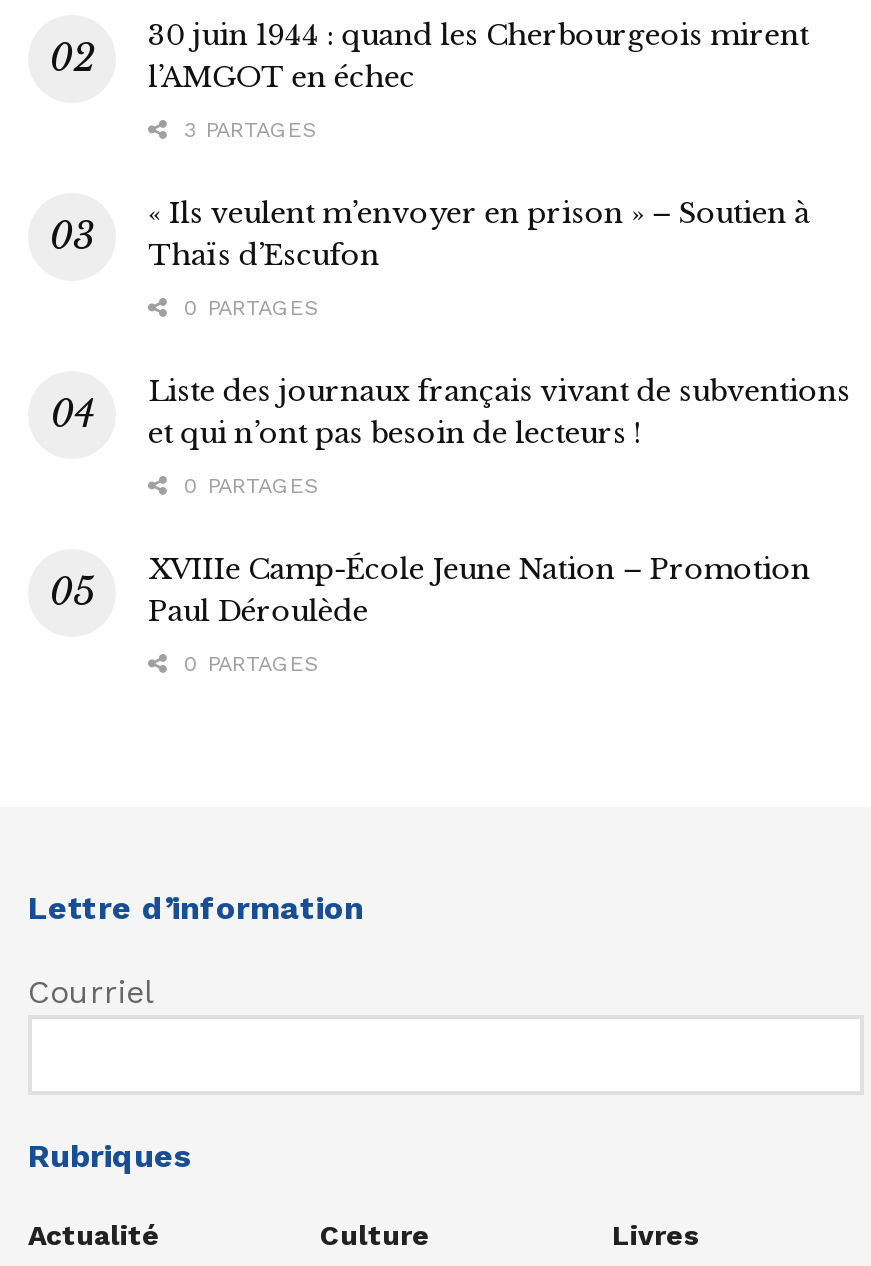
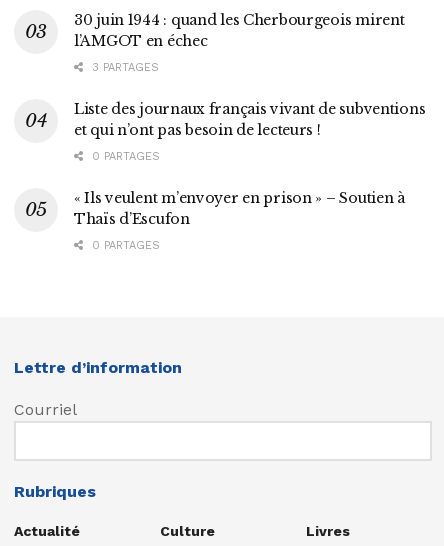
moved [148,196,810,274] -> [74,189,405,228]: « Ils veulent m’envoyer en prison » – Soutien à | Thaïs d’Escufon
[176,296,320,322] 0 PARTAGES -> none
[148,552,810,630] XVIIIe Camp-École Jeune Nation – Promotion | Paul Déroulède -> none

